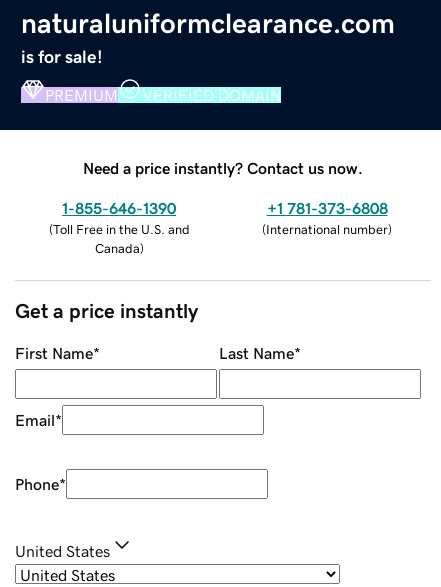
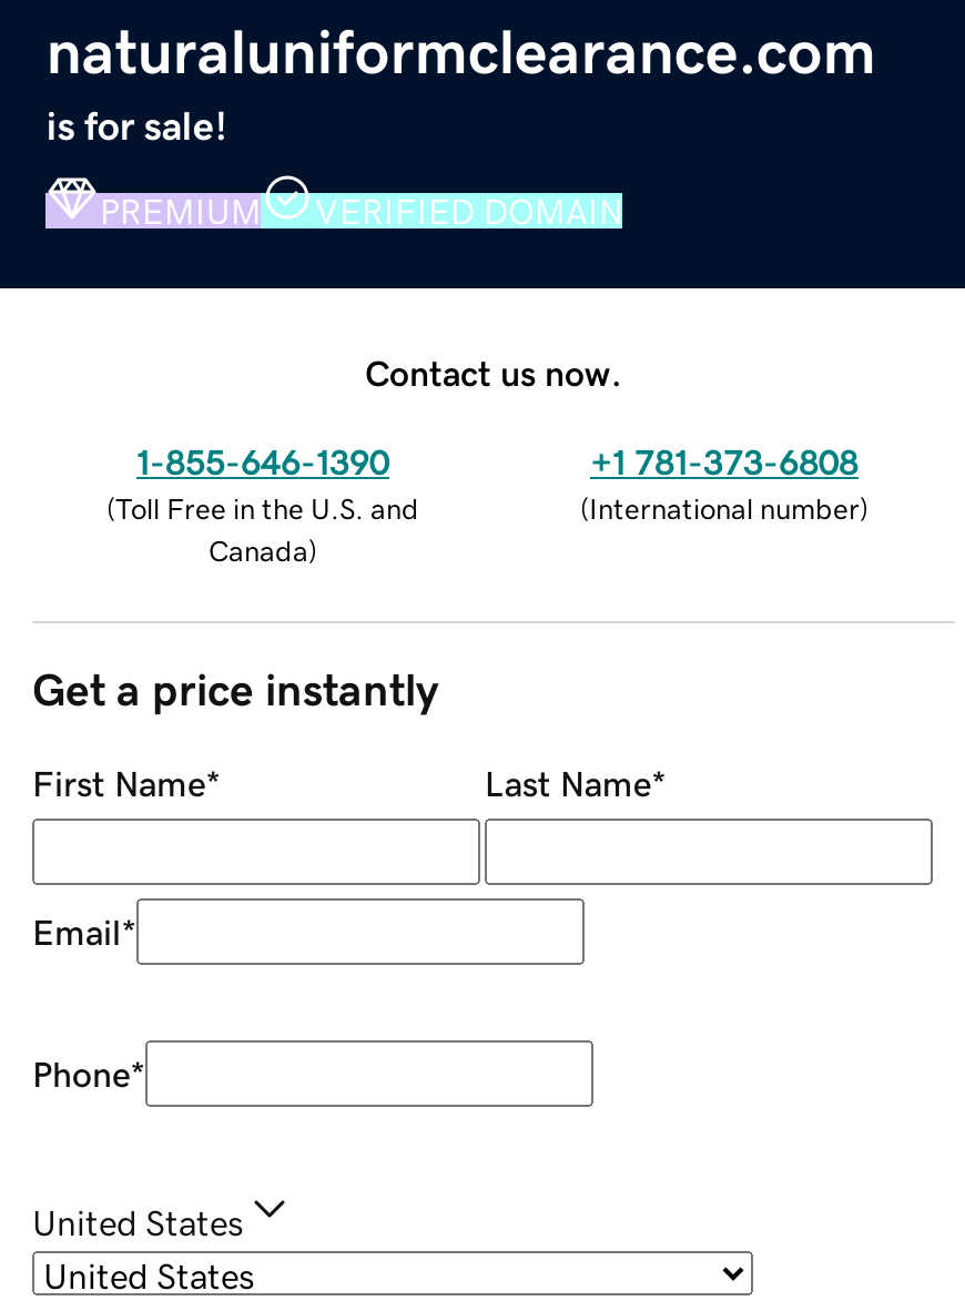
[83,160,363,176] Need a price instantly? Contact us now. -> [365,354,622,390] Contact us now.

